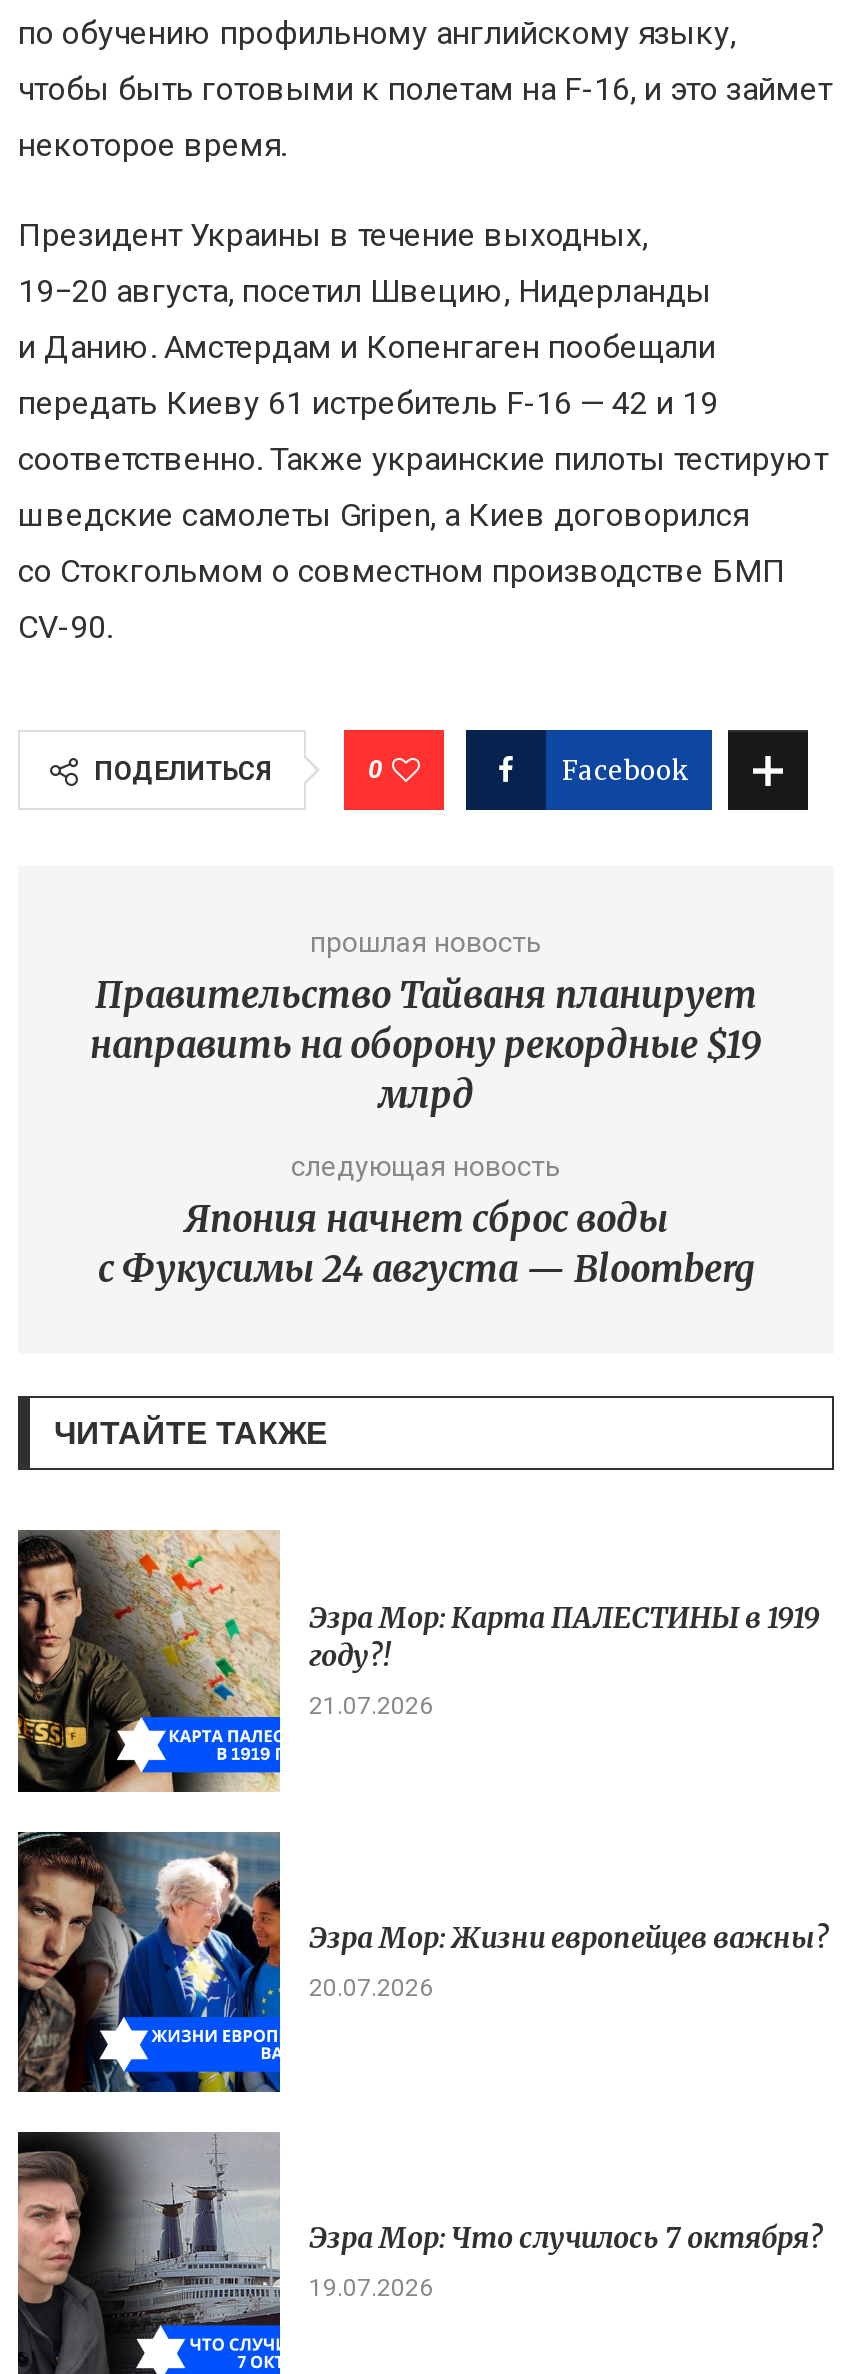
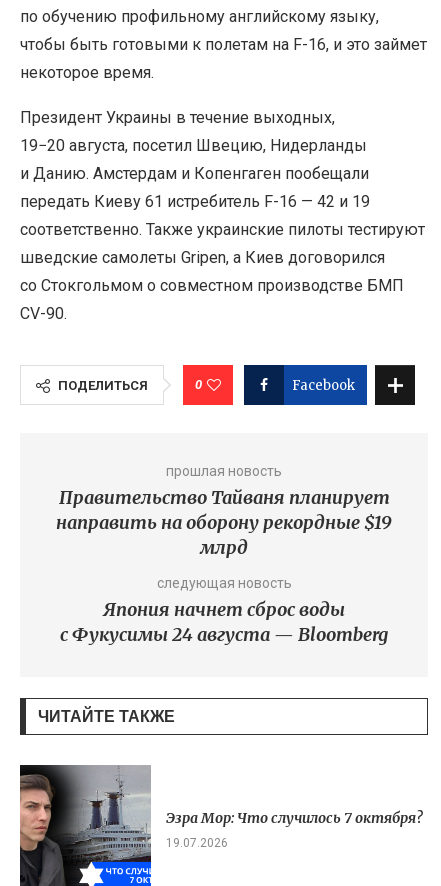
[16,1530,819,1794] [image] | Эзра Мор: Карта ПАЛЕСТИНЫ в 1919 | году?! | 21.07.2026 -> none
[16,1830,829,2094] [image] | Эзра Мор: Жизни европейцев важны? | 20.07.2026 -> none

